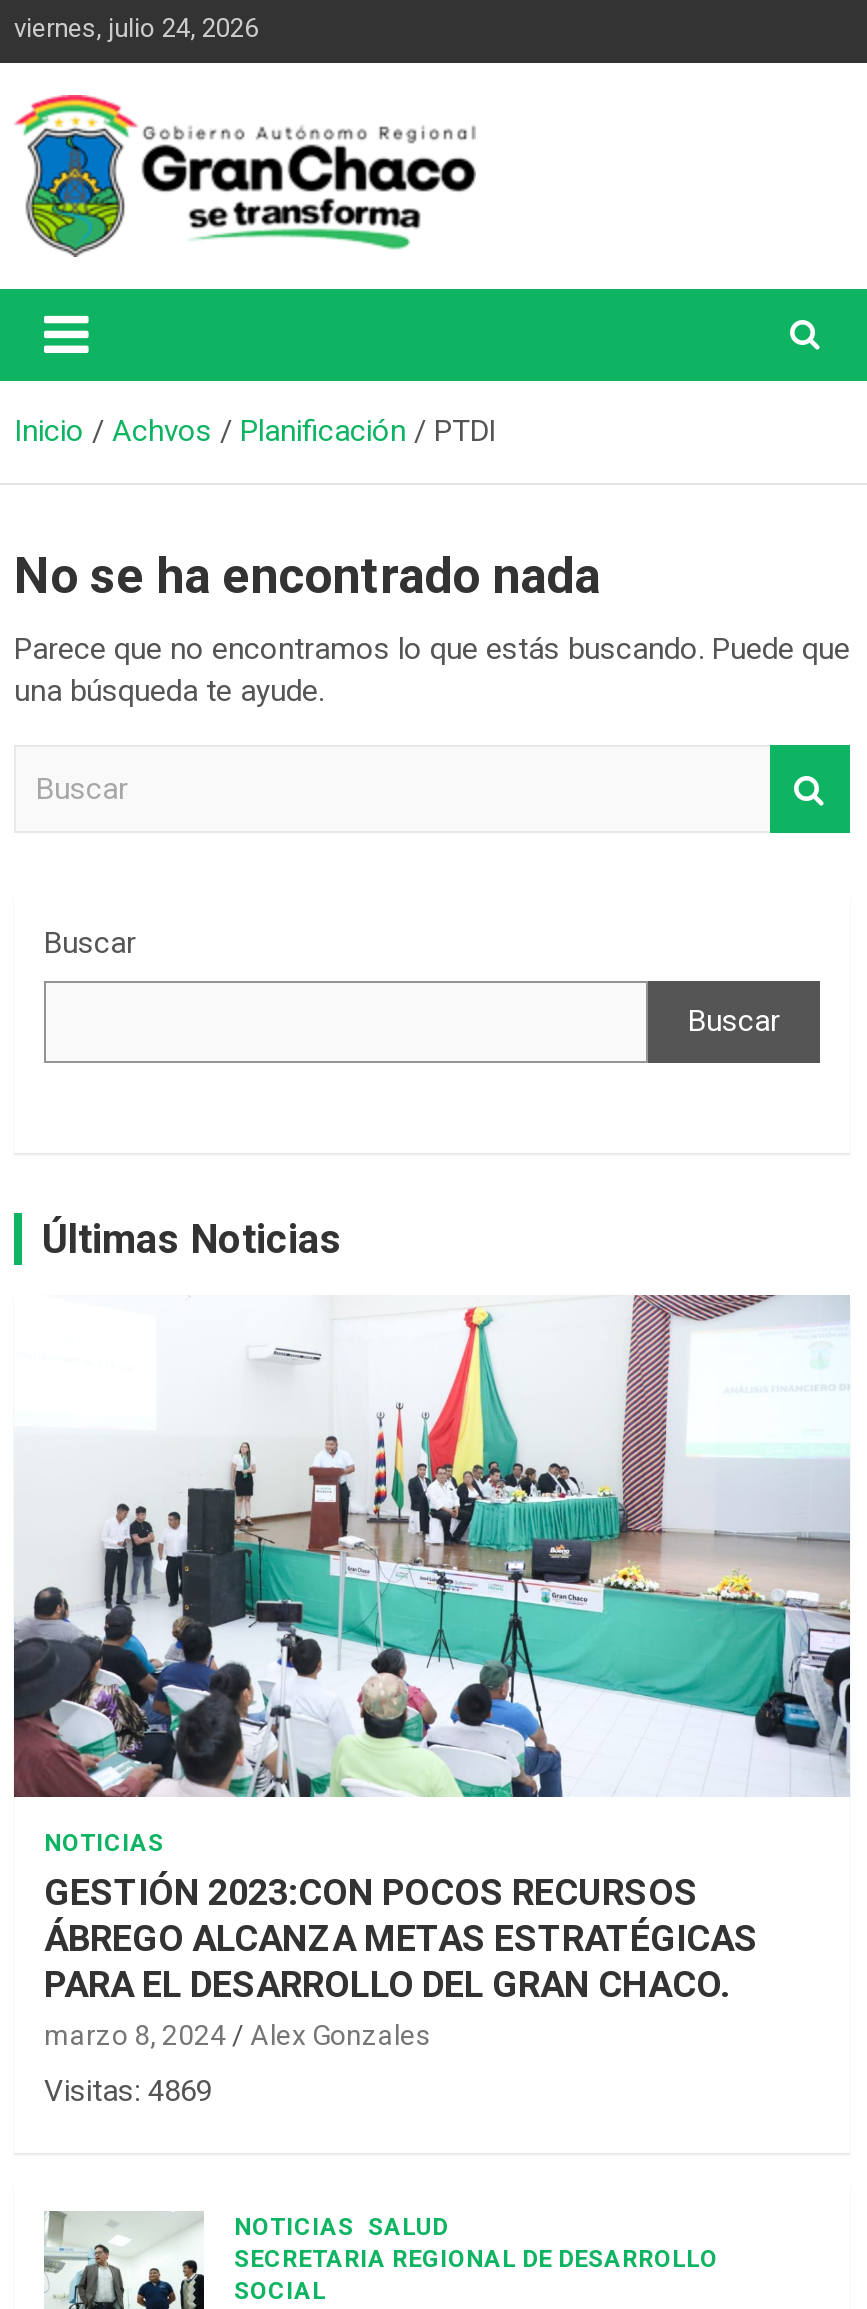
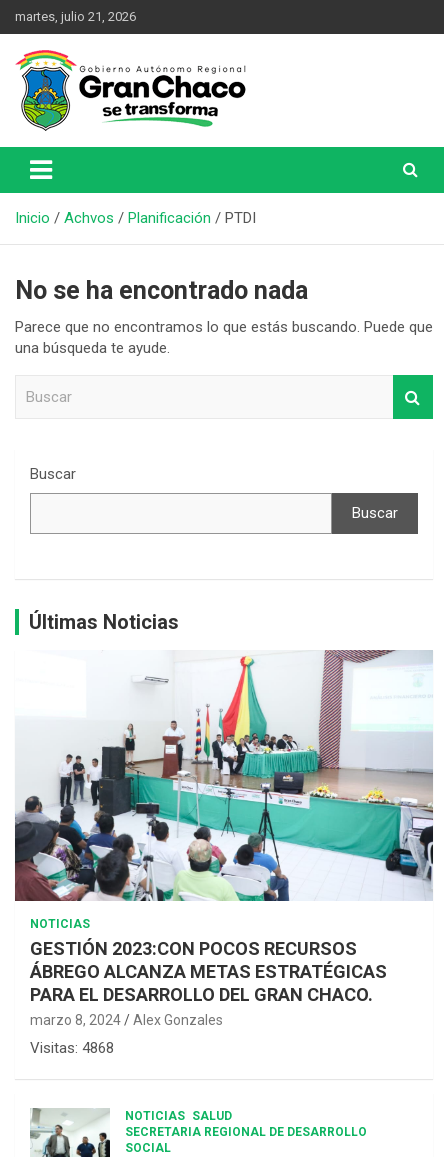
[14,13,258,43] viernes, julio 24, 2026 -> [15,9,136,24] martes, julio 21, 2026
[44,2073,212,2109] Visitas: 4869 -> [30,1039,114,1057] Visitas: 4868

